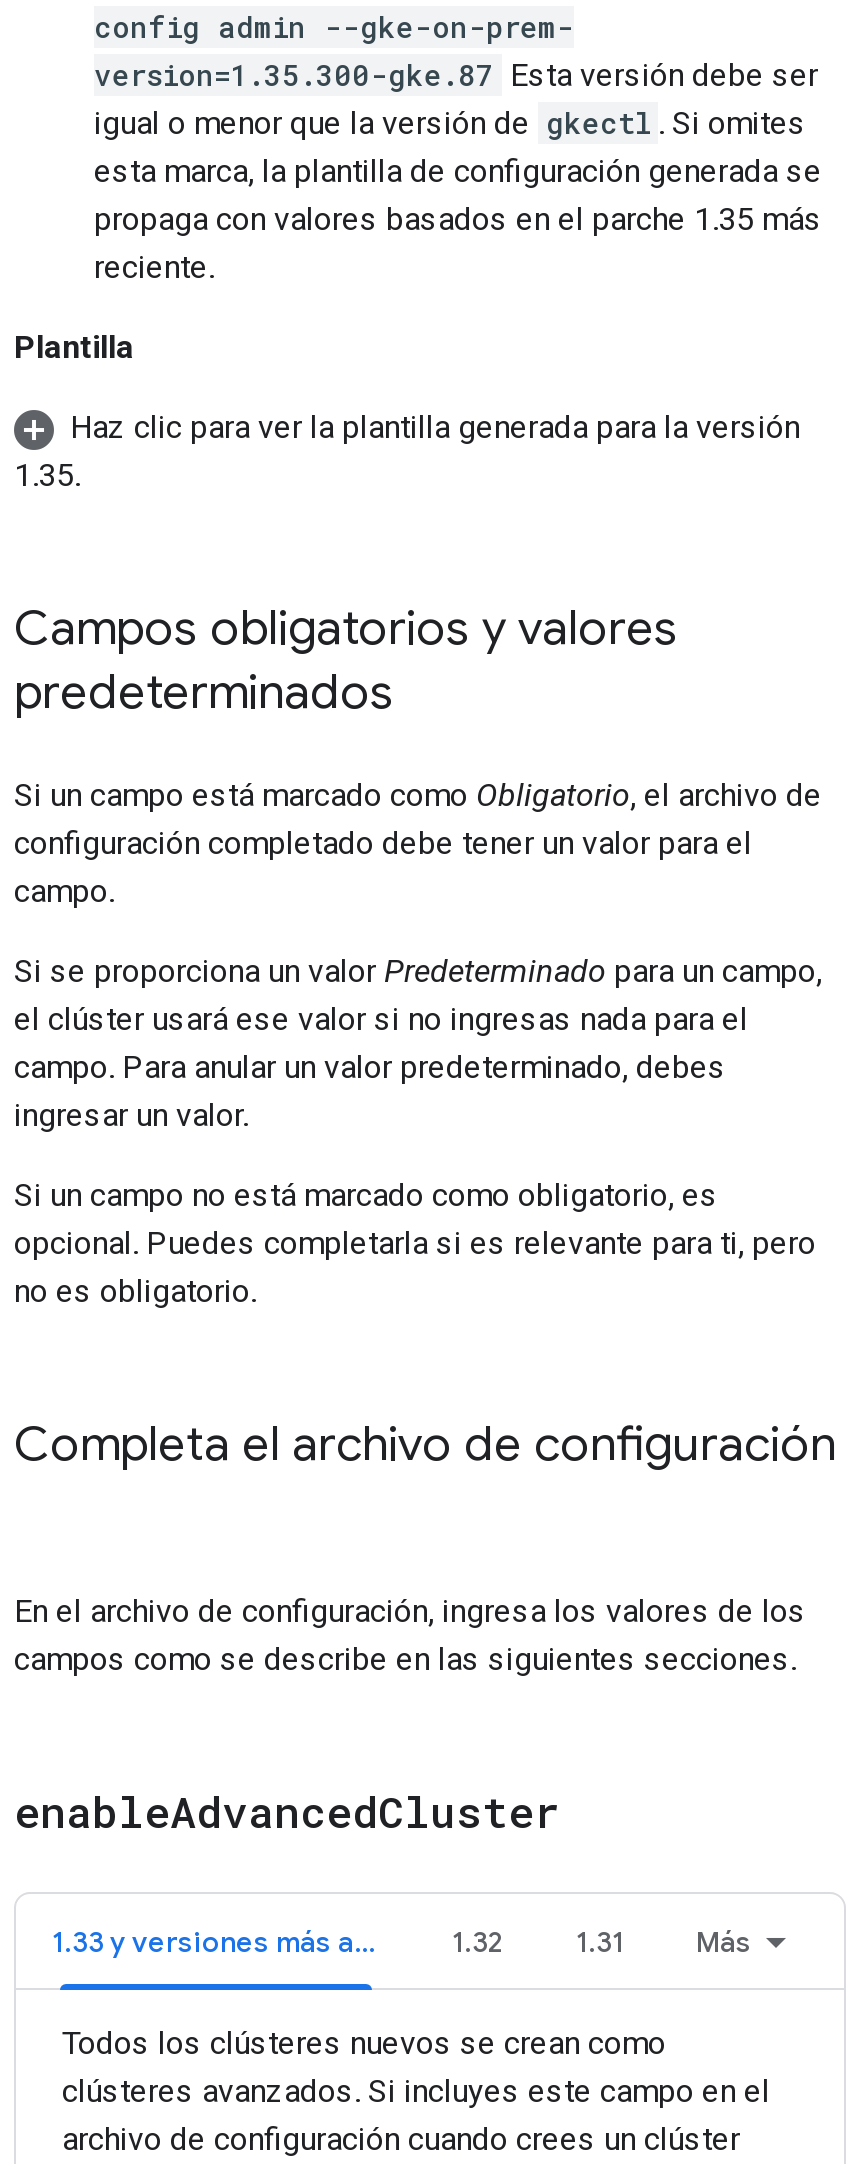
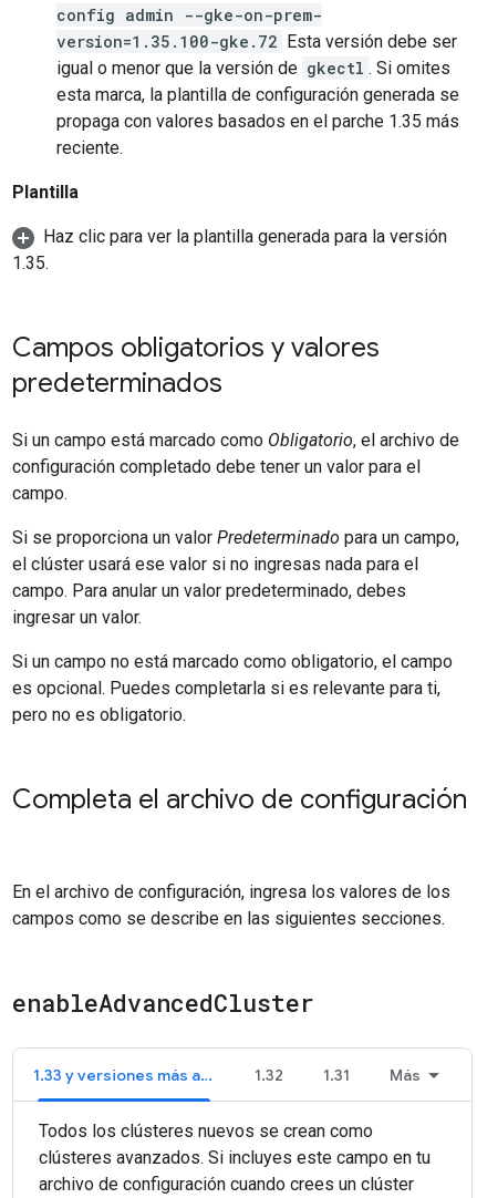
[94,56,818,94] version=1.35.300-gke.87 Esta versión debe ser -> [56,31,457,52] version=1.35.100-gke.72 Esta versión debe ser
[14,1176,816,1310] Si un campo no está marcado como obligatorio, es | opcional. Puedes completarla si es relevante para ti, pero | no es obligatorio. -> [12,651,453,725] Si un campo no está marcado como obligatorio, el campo | es opcional. Puedes completarla si es relevante para ti, | pero no es obligatorio.
[62,2072,770,2110] clústeres avanzados. Si incluyes este campo en el -> [39,1147,431,1168] clústeres avanzados. Si incluyes este campo en tu

